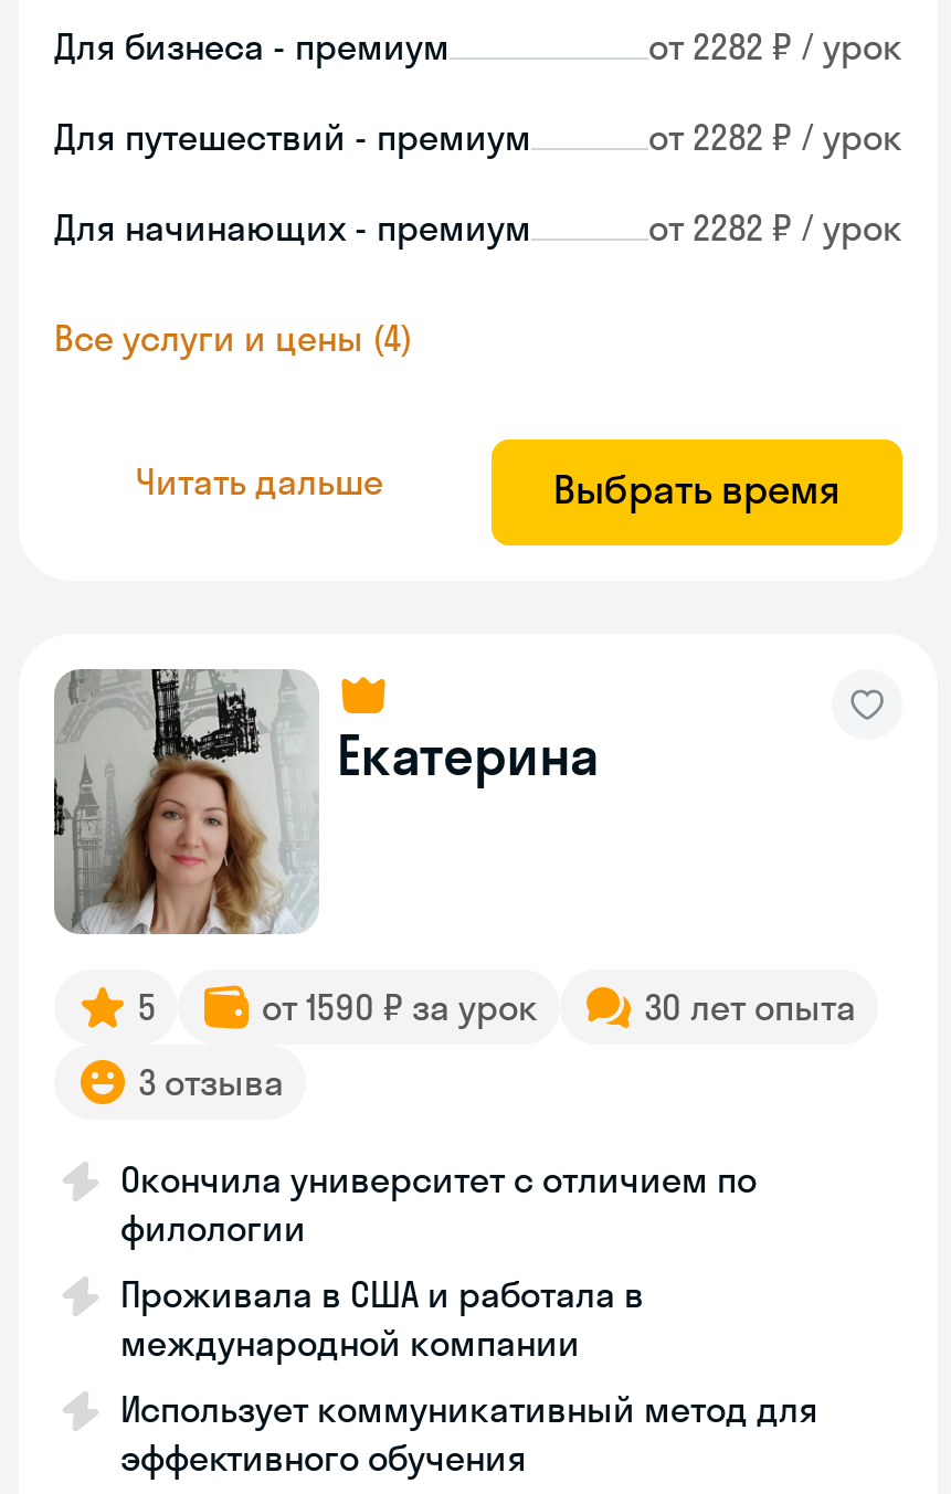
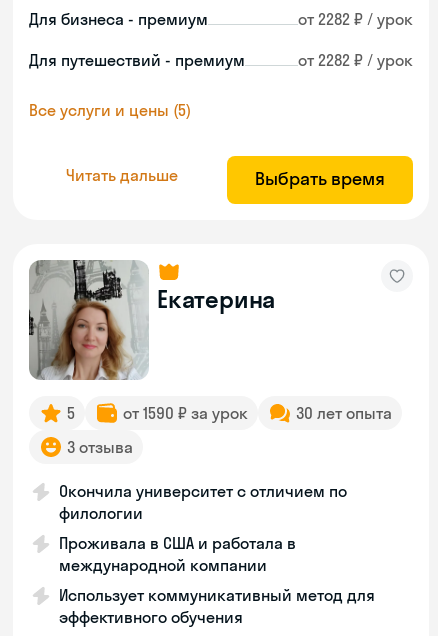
[54,205,902,360] Для начинающих - премиум | от 2282 ₽ / урок | Все услуги и цены (4) -> [29,100,191,120] Все услуги и цены (5)

